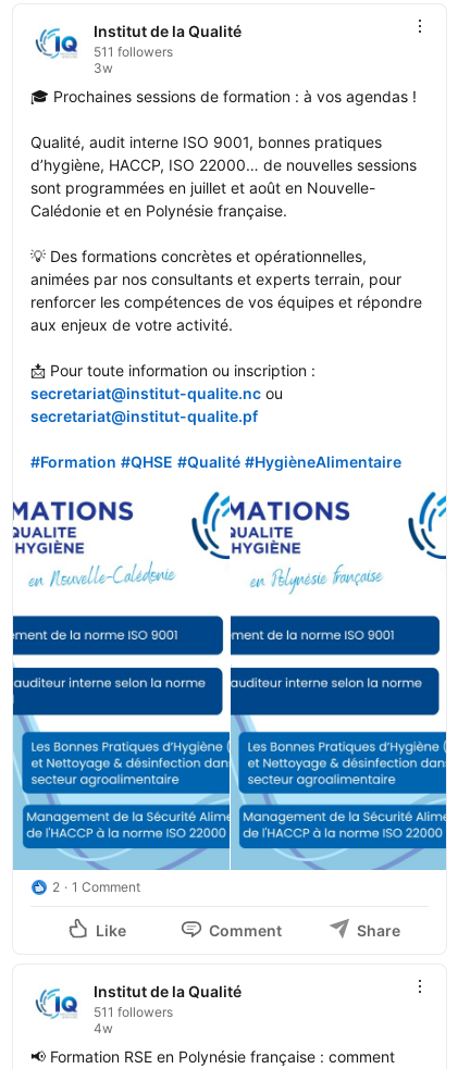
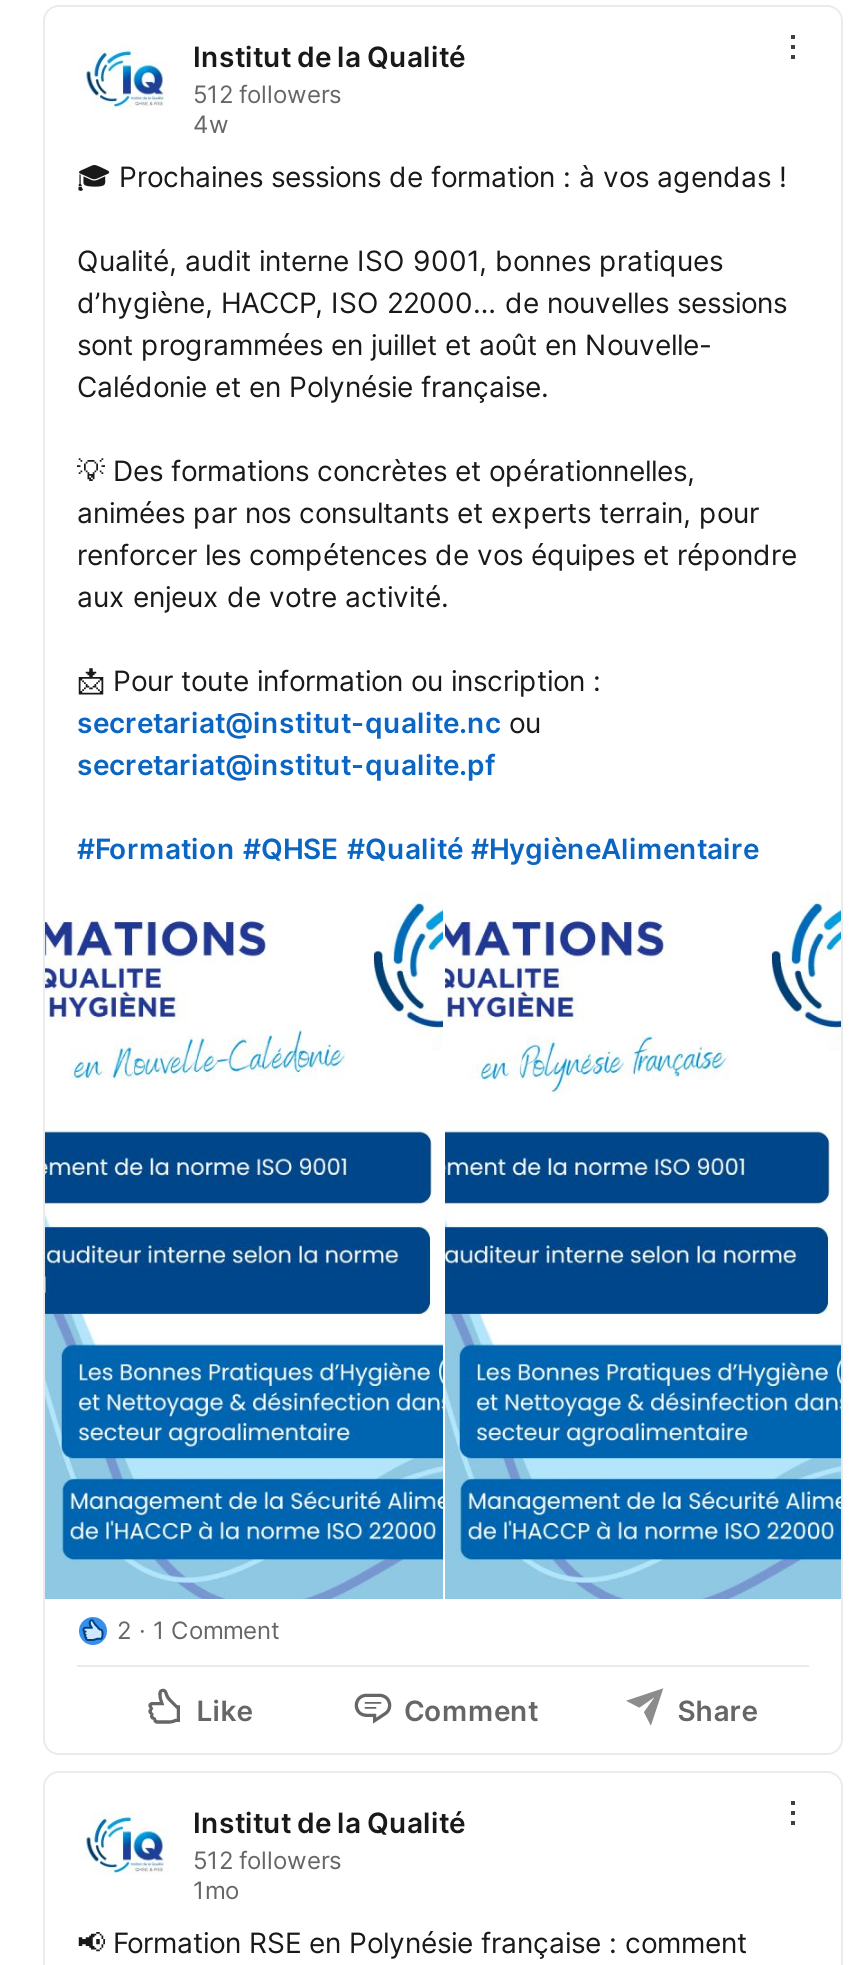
[94,44,173,76] 511 followers | 3w -> [193,79,341,139] 512 followers | 4w
[94,1004,173,1036] 511 followers | 4w -> [193,1845,341,1905] 512 followers | 1mo

